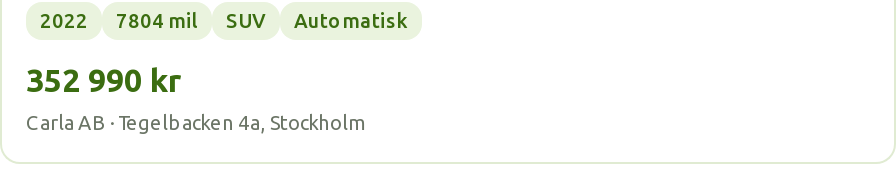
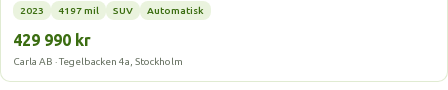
[40,10,198,32] 2022 | 7804 mil -> [20,5,99,16] 2023 | 4197 mil
[26,62,182,98] 352 990 kr -> [13,31,91,49] 429 990 kr

